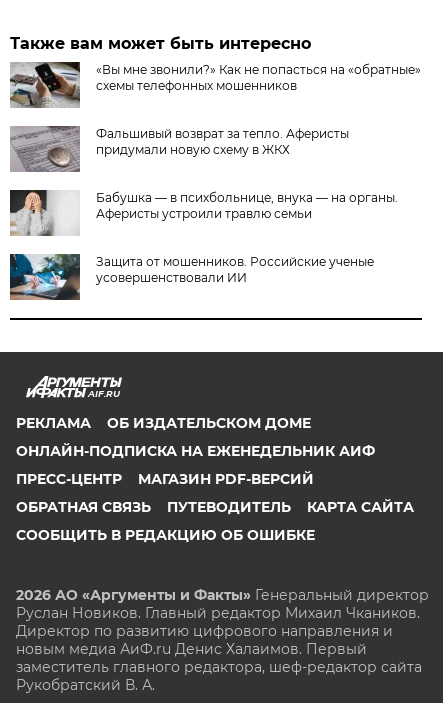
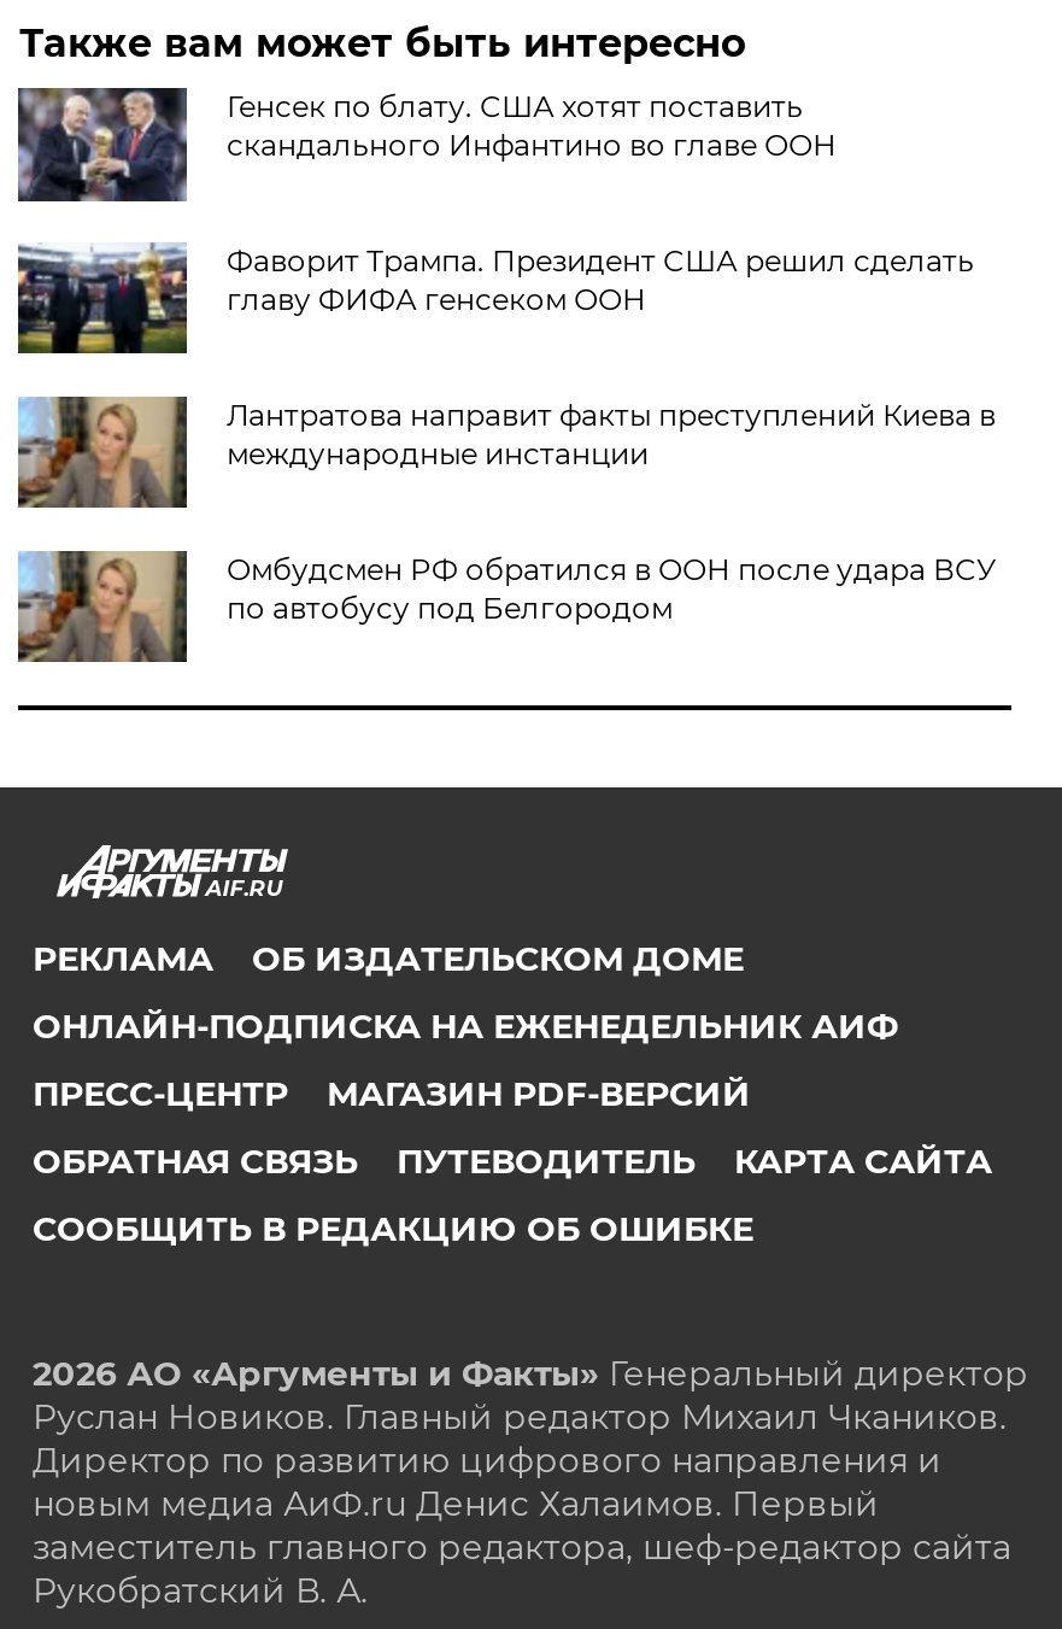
[10,62,421,109] [image] | «Вы мне звонили?» Как не попасться на «обратные» | схемы телефонных мошенников -> [18,88,836,204] [image] | Генсек по блату. США хотят поставить | скандального Инфантино во главе ООН
[10,125,349,173] [image] | Фальшивый возврат за тепло. Аферисты | придумали новую схему в ЖКХ -> [18,242,974,356] [image] | Фаворит Трампа. Президент США решил сделать | главу ФИФА генсеком ООН
[9,189,398,236] [image] | Бабушка — в психбольнице, внука — на органы. | Аферисты устроили травлю семьи -> [16,394,995,510] [image] | Лантратова направит факты преступлений Киева в | международные инстанции
[9,253,374,301] [image] | Защита от мошенников. Российские ученые | усовершенствовали ИИ -> [16,549,995,664] [image] | Омбудсмен РФ обратился в ООН после удара ВСУ | по автобусу под Белгородом

